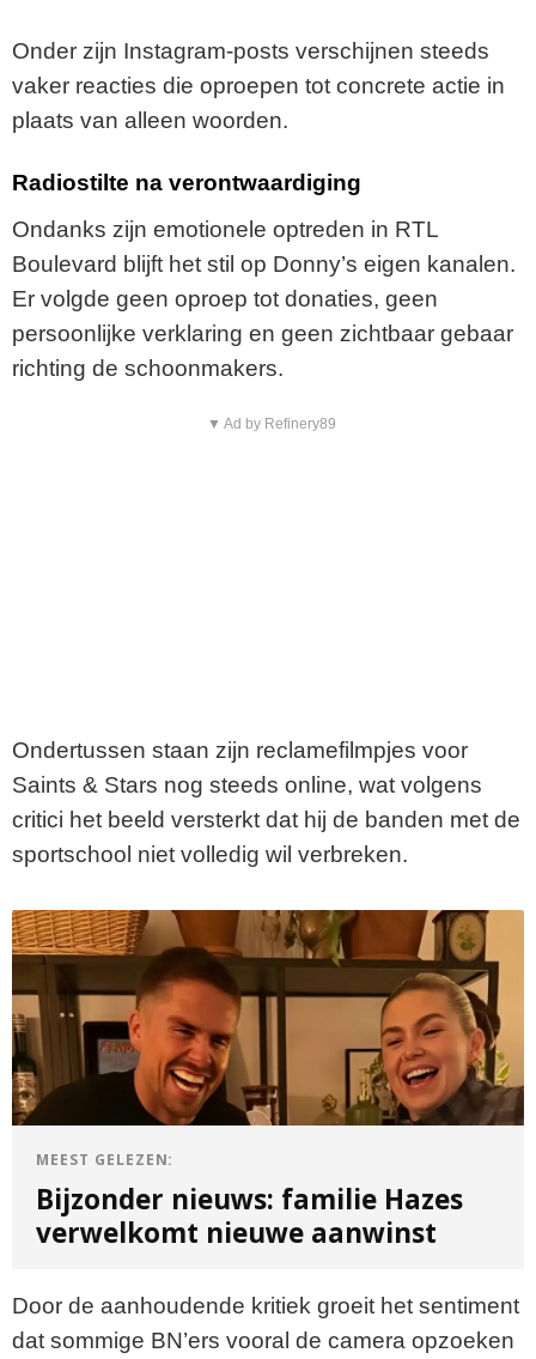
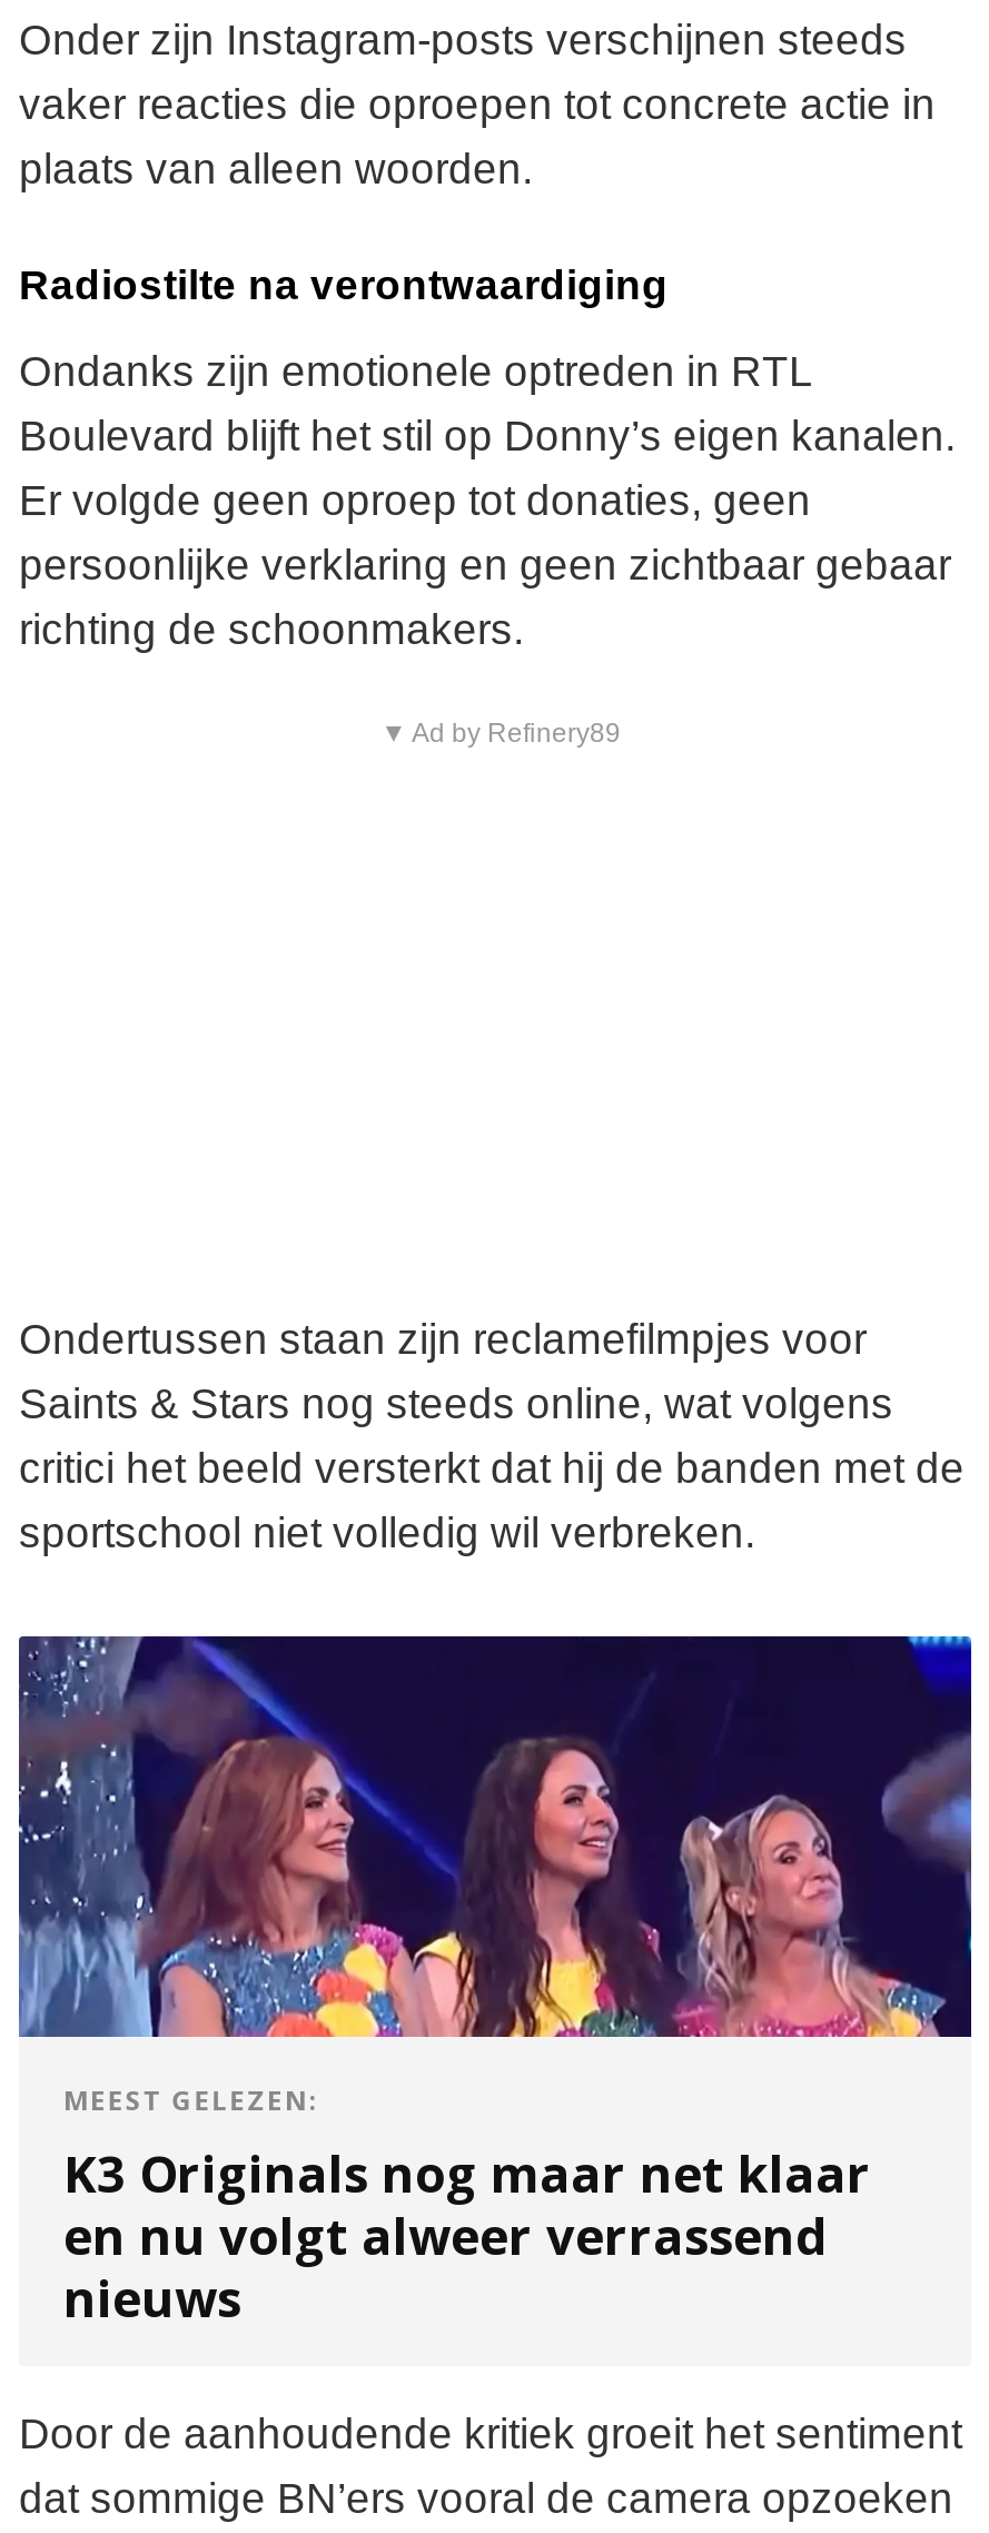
[11,909,525,1127] [image] -> [17,1634,973,2039] [image]
[36,1180,463,1251] Bijzonder nieuws: familie Hazes | verwelkomt nieuwe aanwinst -> [63,2139,871,2332] K3 Originals nog maar net klaar | en nu volgt alweer verrassend | nieuws

